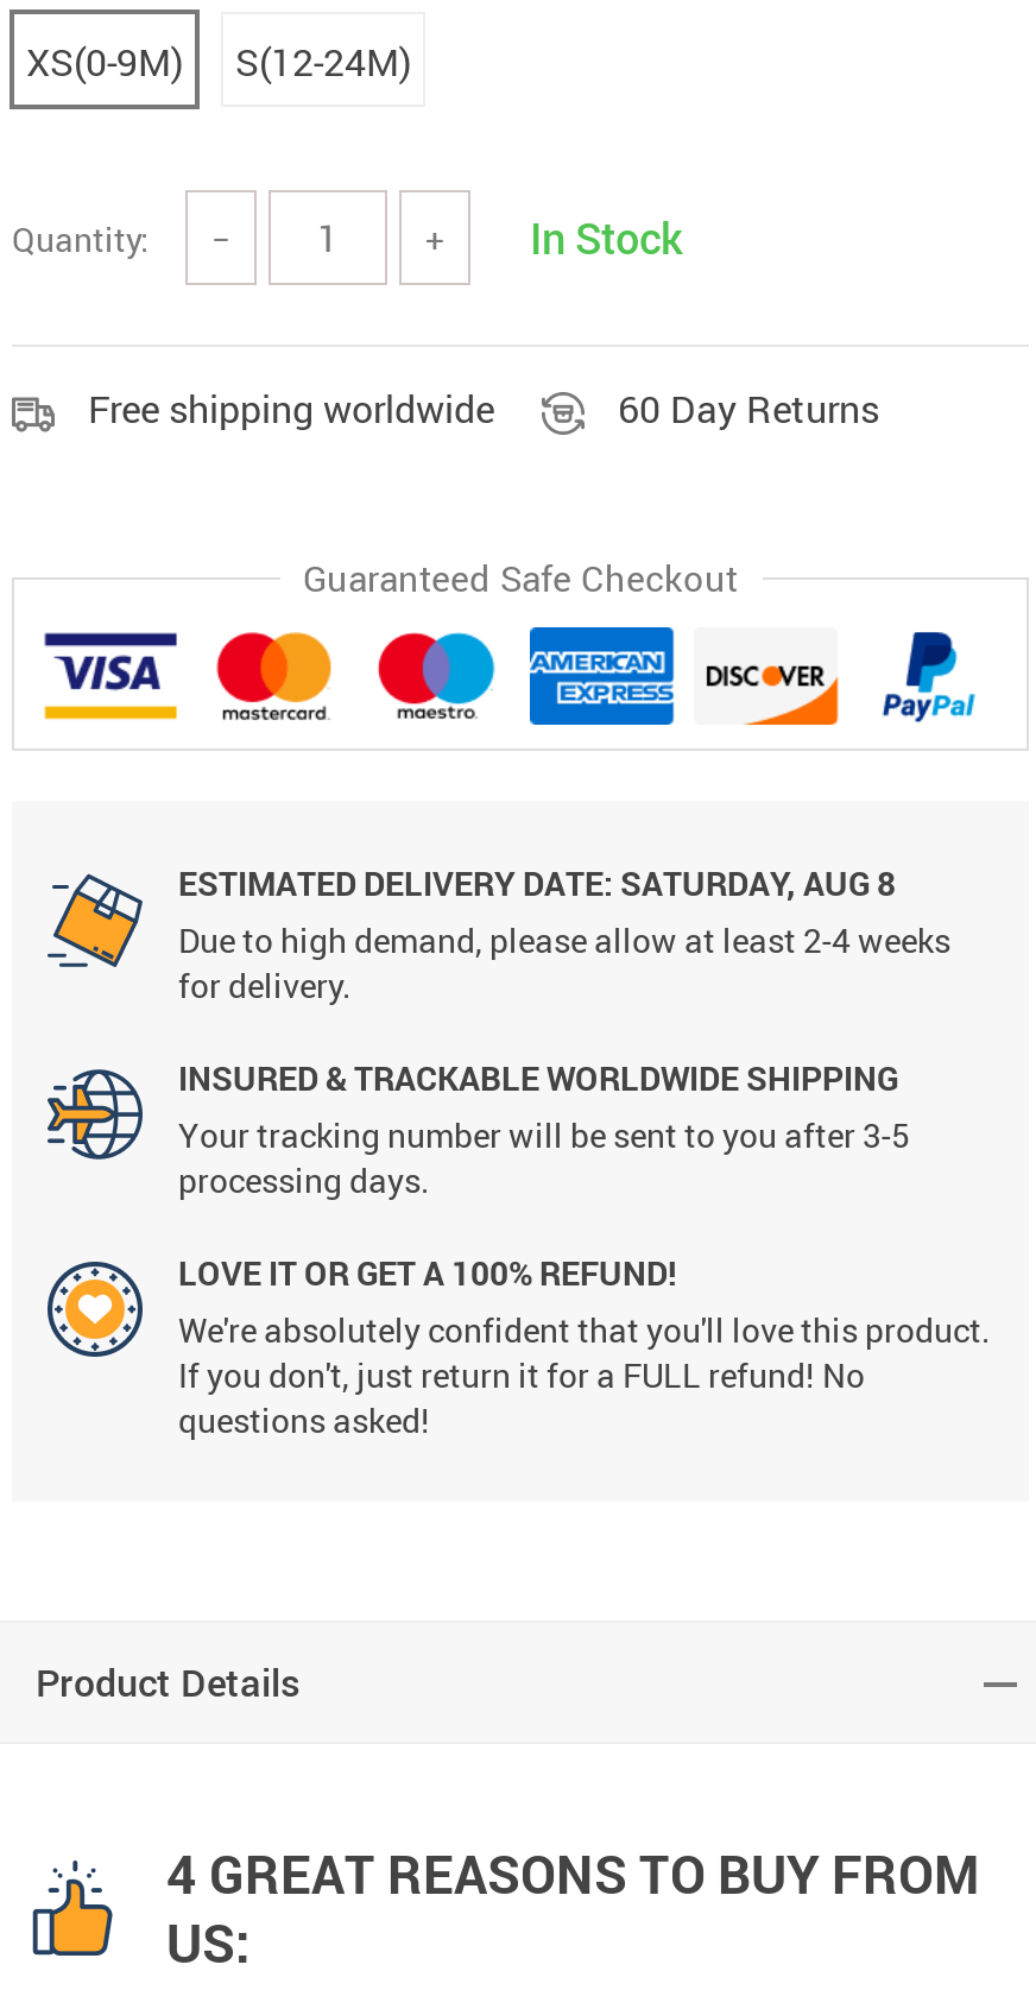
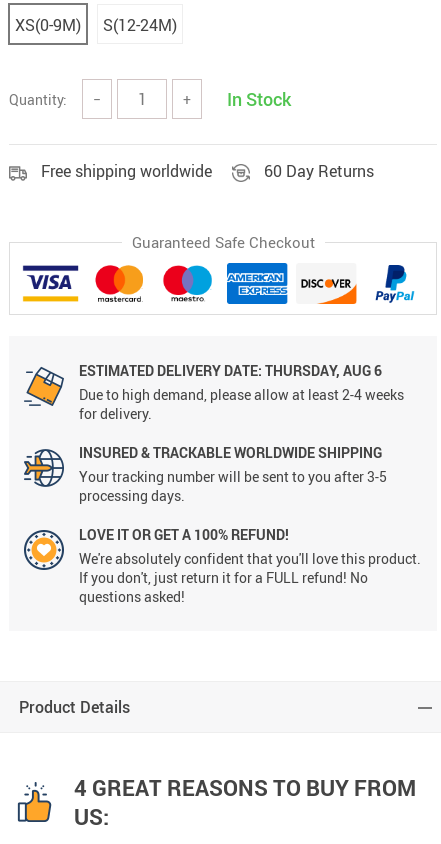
[178,860,896,906] ESTIMATED DELIVERY DATE: SATURDAY, AUG 8 -> [79,361,382,380] ESTIMATED DELIVERY DATE: THURSDAY, AUG 6

